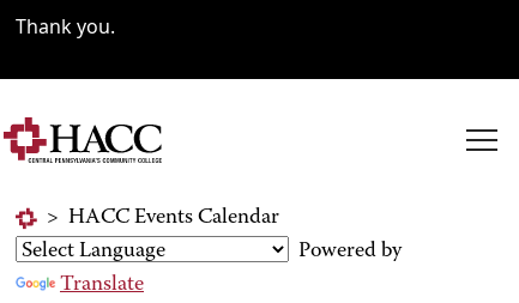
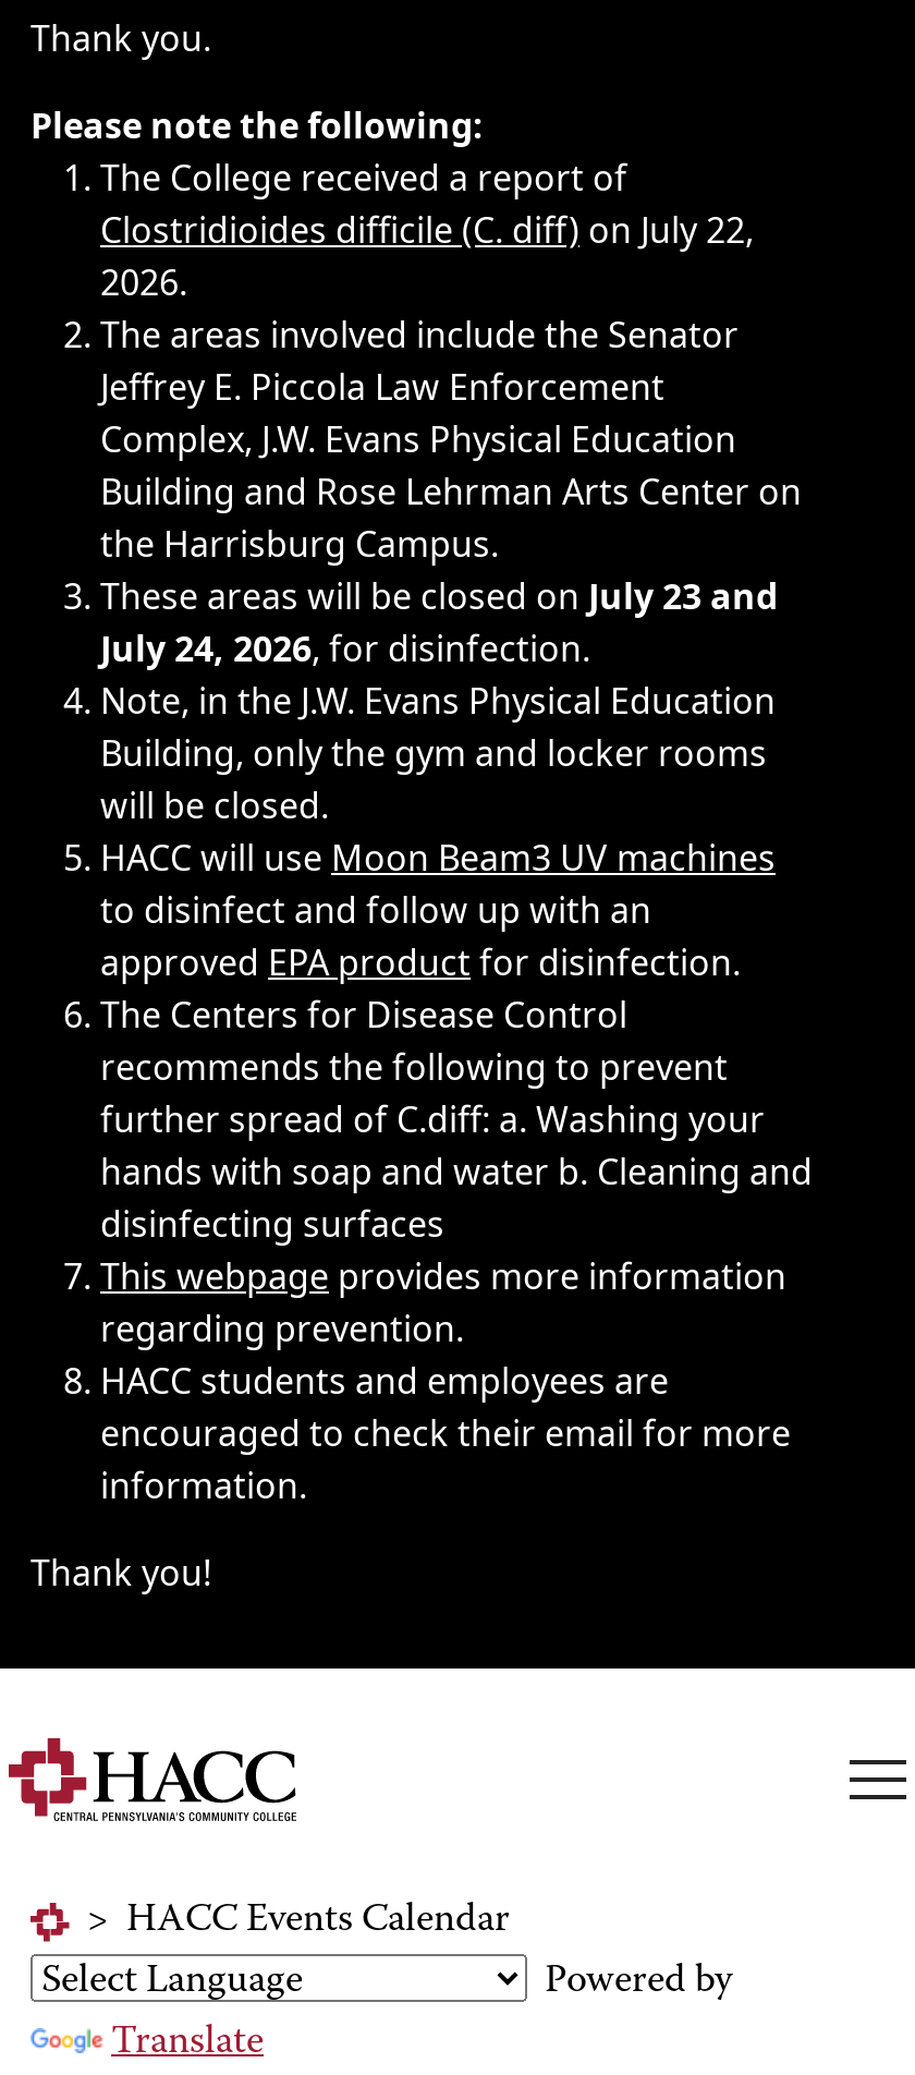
none -> [30,101,813,1597] Please note the following: | The College received a report of | Clostridioides difficile (C. diff) on July 22, | 2026. | The areas involved include the Senator | Jeffrey E. Piccola Law Enforcement | Complex, J.W. Evans Physical Education | Building and Rose Lehrman Arts Center on | the Harrisburg Campus. | These areas will be closed on July 23 and | July 24, 2026, for disinfection. | Note, in the J.W. Evans Physical Education | Building, only the gym and locker rooms | will be closed. | HACC will use Moon Beam3 UV machines | to disinfect and follow up with an | approved EPA product for disinfection. | The Centers for Disease Control | recommends the following to prevent | further spread of C.diff: a. Washing your | hands with soap and water b. Cleaning and | disinfecting surfaces | This webpage provides more information | regarding prevention. | HACC students and employees are | encouraged to check their email for more | information. | Thank you!

